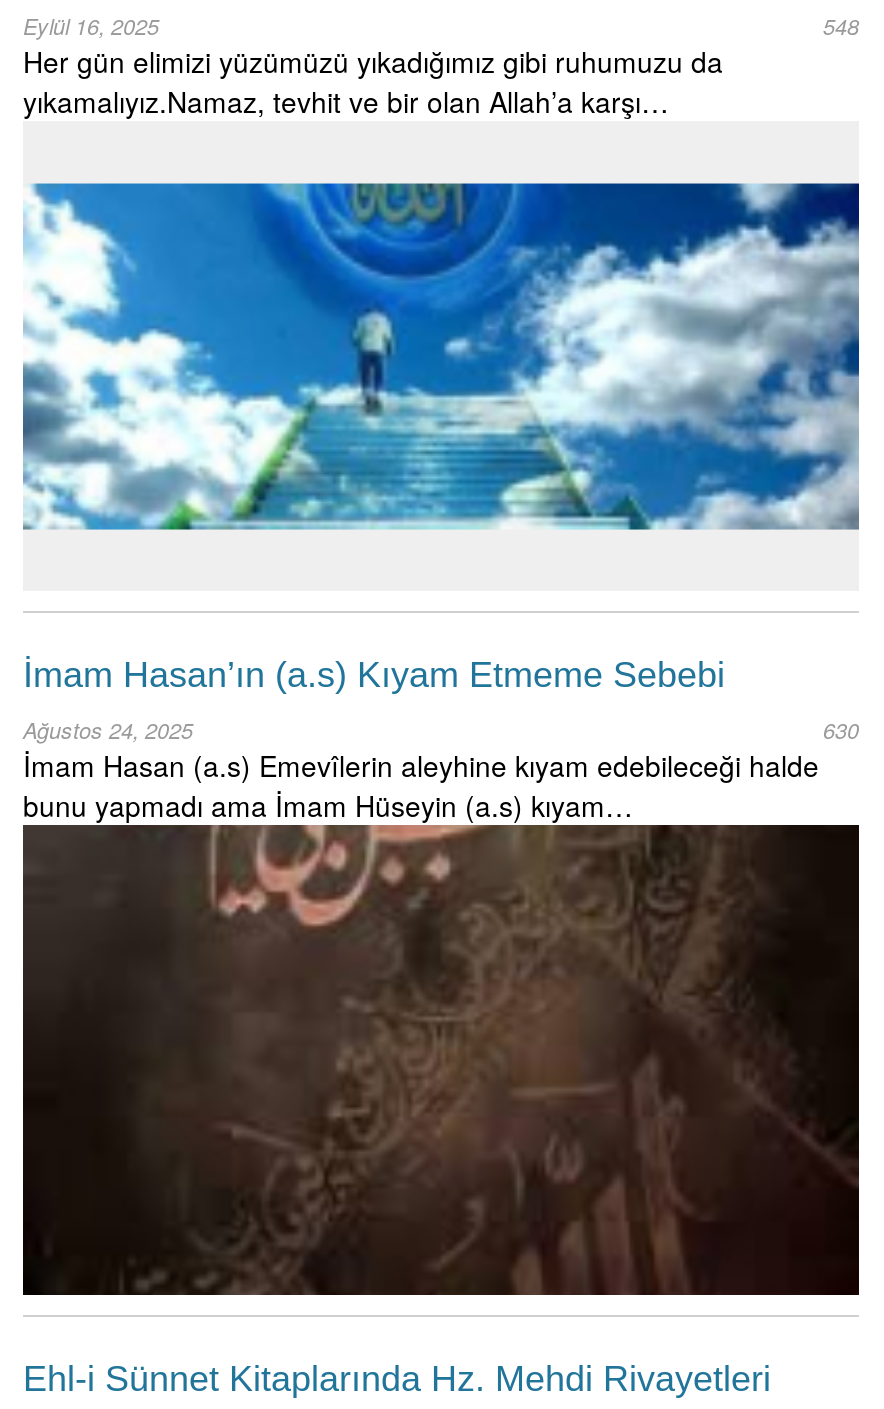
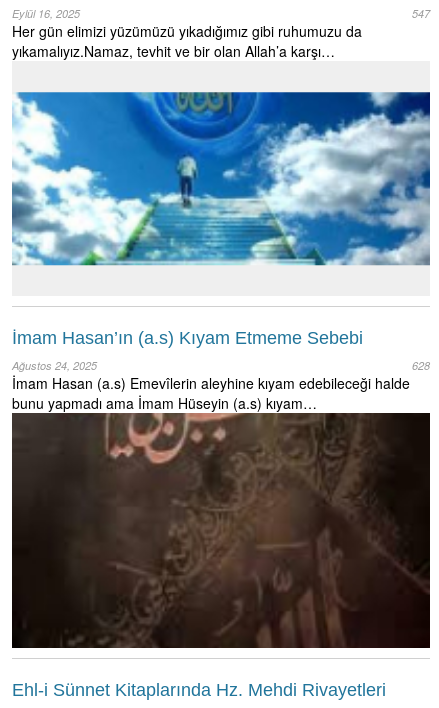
[823,11,859,41] 548 -> [412,6,430,21] 547
[823,715,859,745] 630 -> [412,358,430,373] 628

